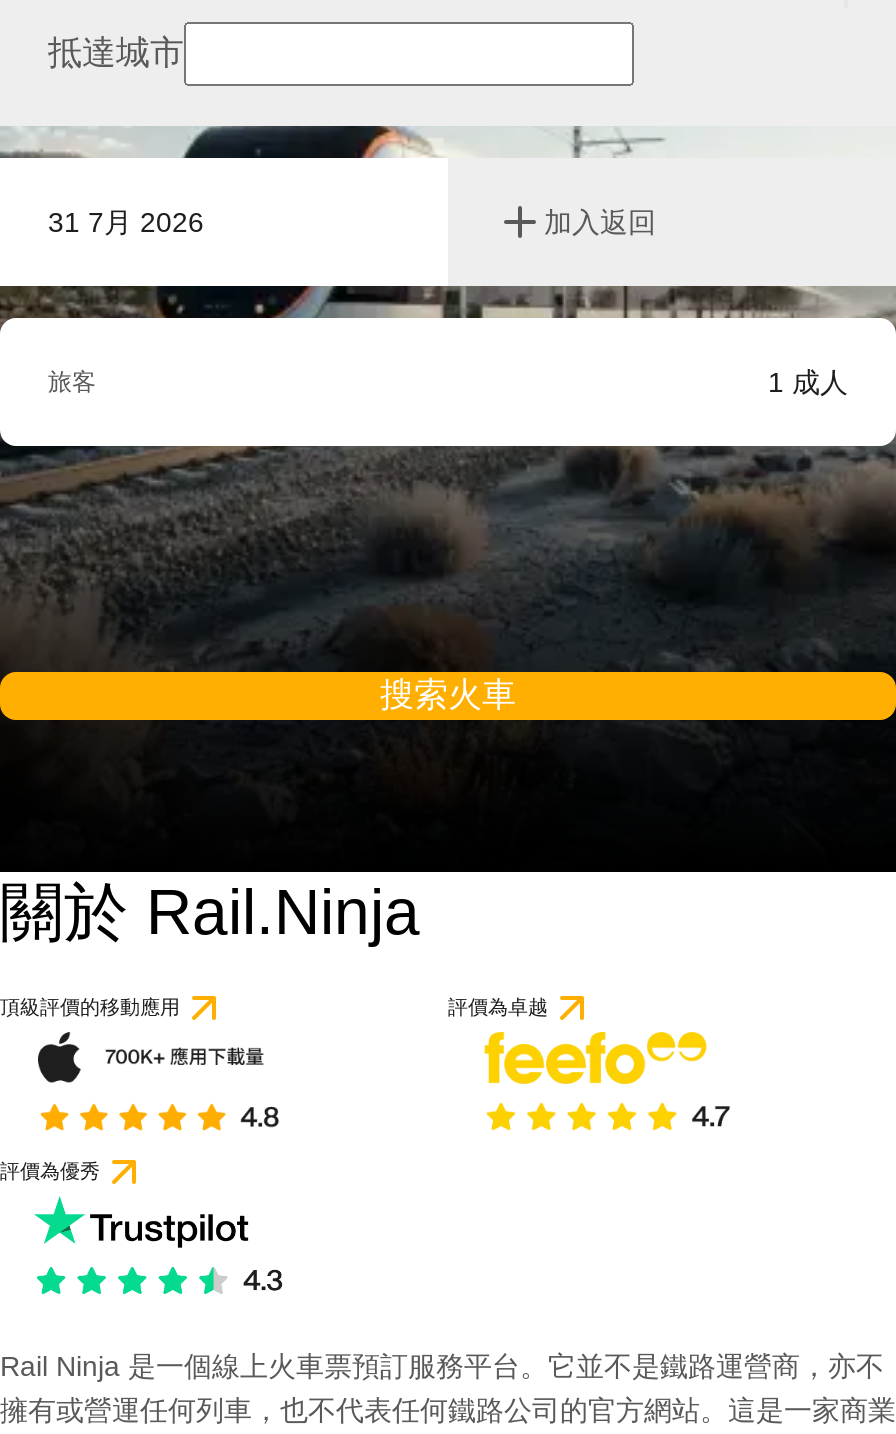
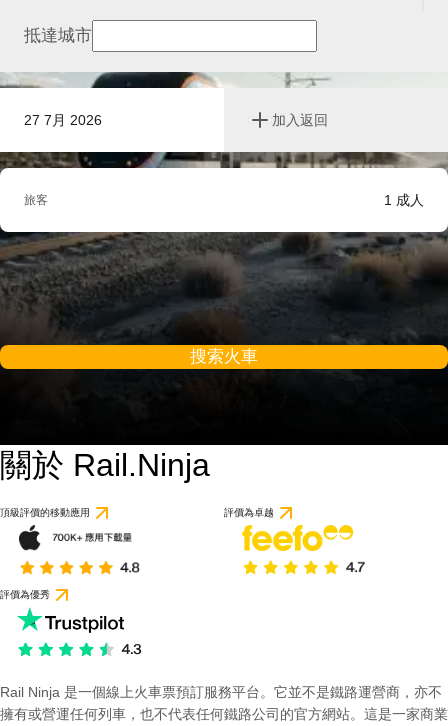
[48,206,204,238] 31 7月 2026 -> [24,112,102,128] 27 7月 2026

